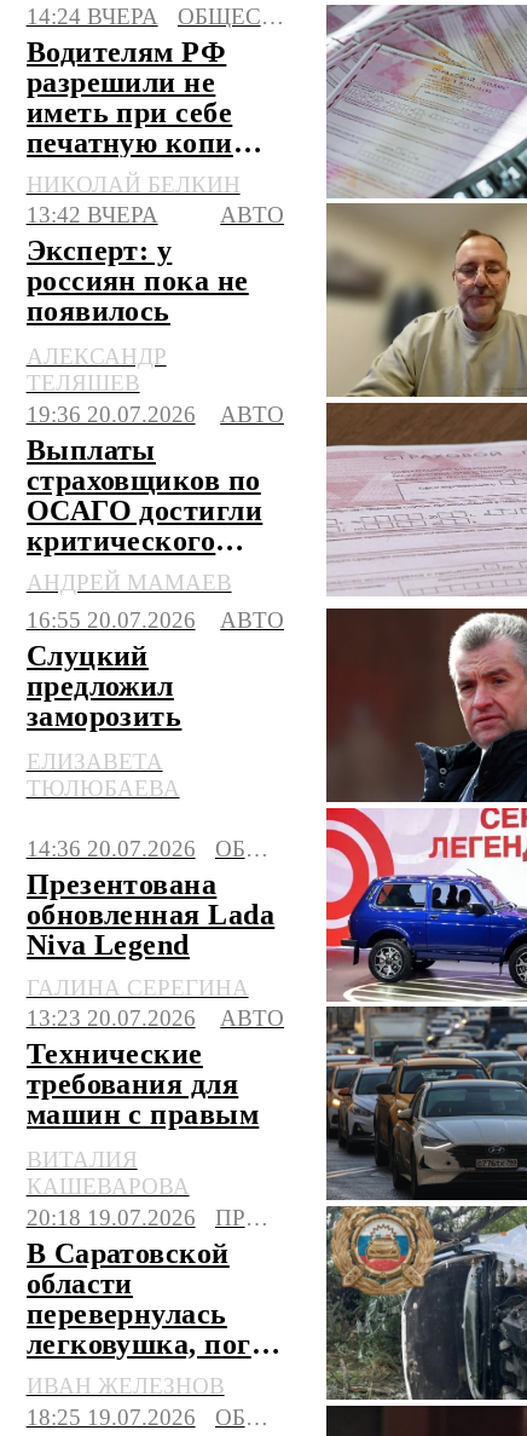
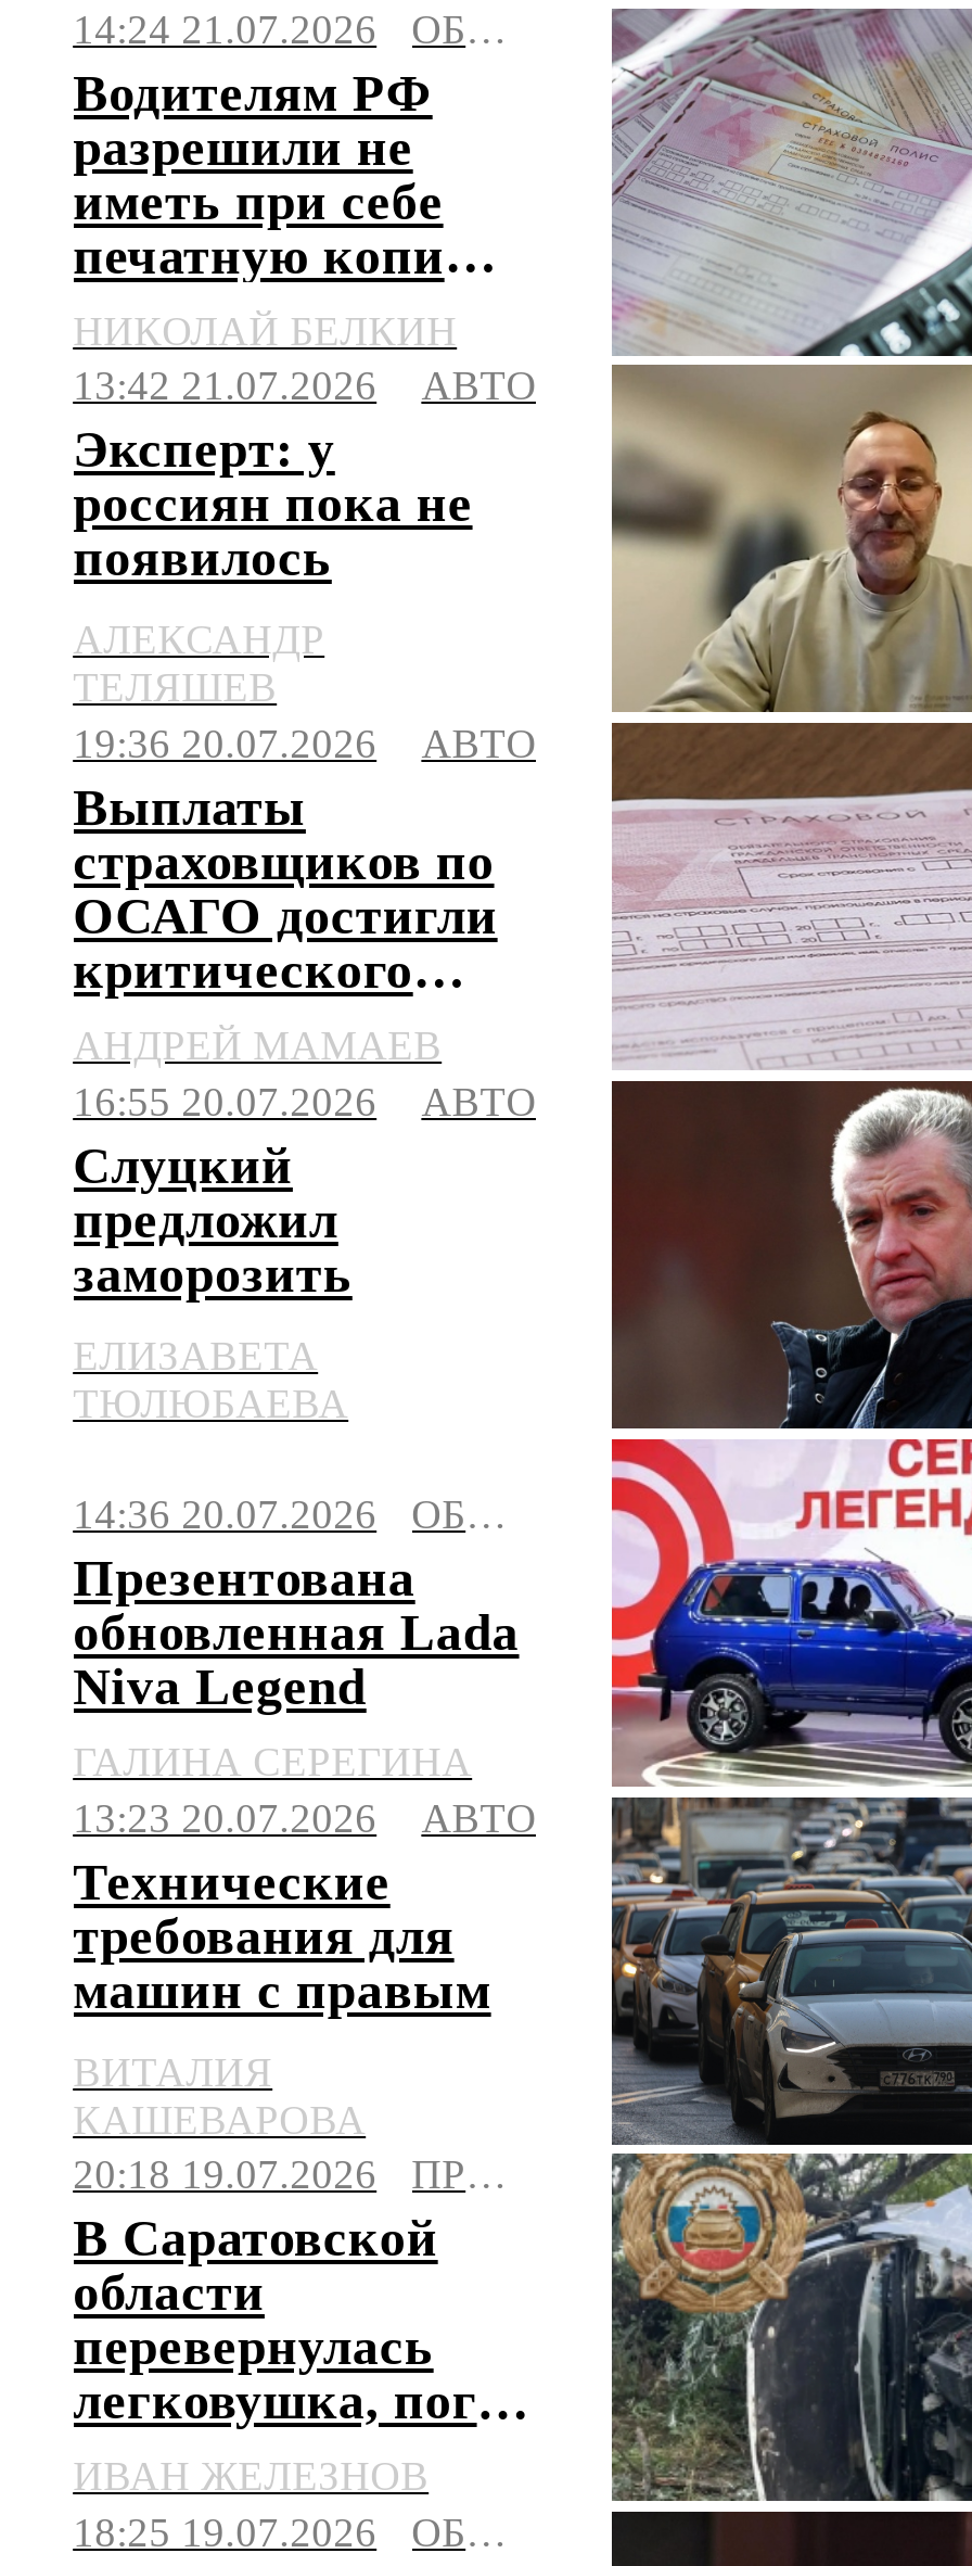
[26,3,158,29] 14:24 ВЧЕРА -> [73,6,377,51] 14:24 21.07.2026
[26,203,158,228] 13:42 ВЧЕРА -> [73,363,377,409] 13:42 21.07.2026

